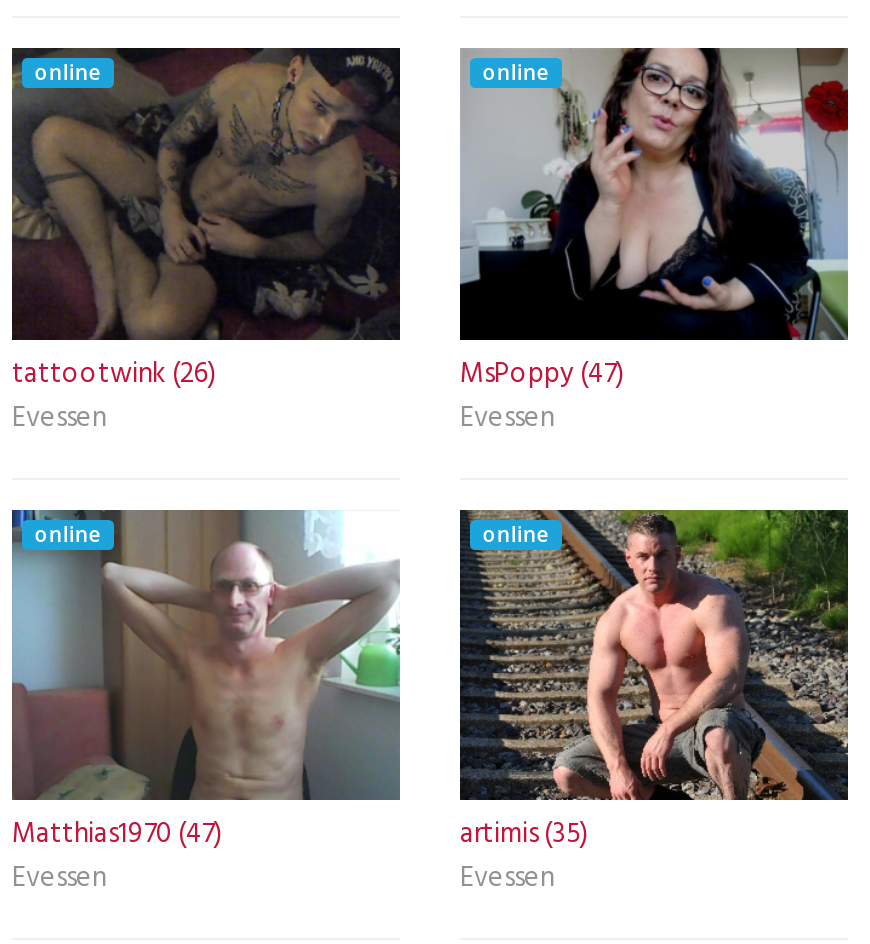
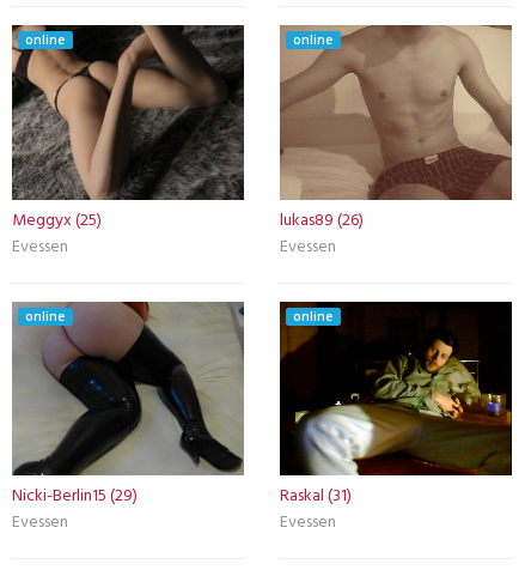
[10,46,398,397] [image] | tattootwink (26) -> [11,24,244,234] [image] | Meggyx (25)
[458,46,848,397] [image] | MsPoppy (47) -> [279,24,513,234] [image] | lukas89 (26)
[12,508,400,858] [image] | Matthias1970 (47) -> [12,301,245,510] [image] | Nicki-Berlin15 (29)
[460,508,850,858] [image] | artimis (35) -> [280,301,513,510] [image] | Raskal (31)

